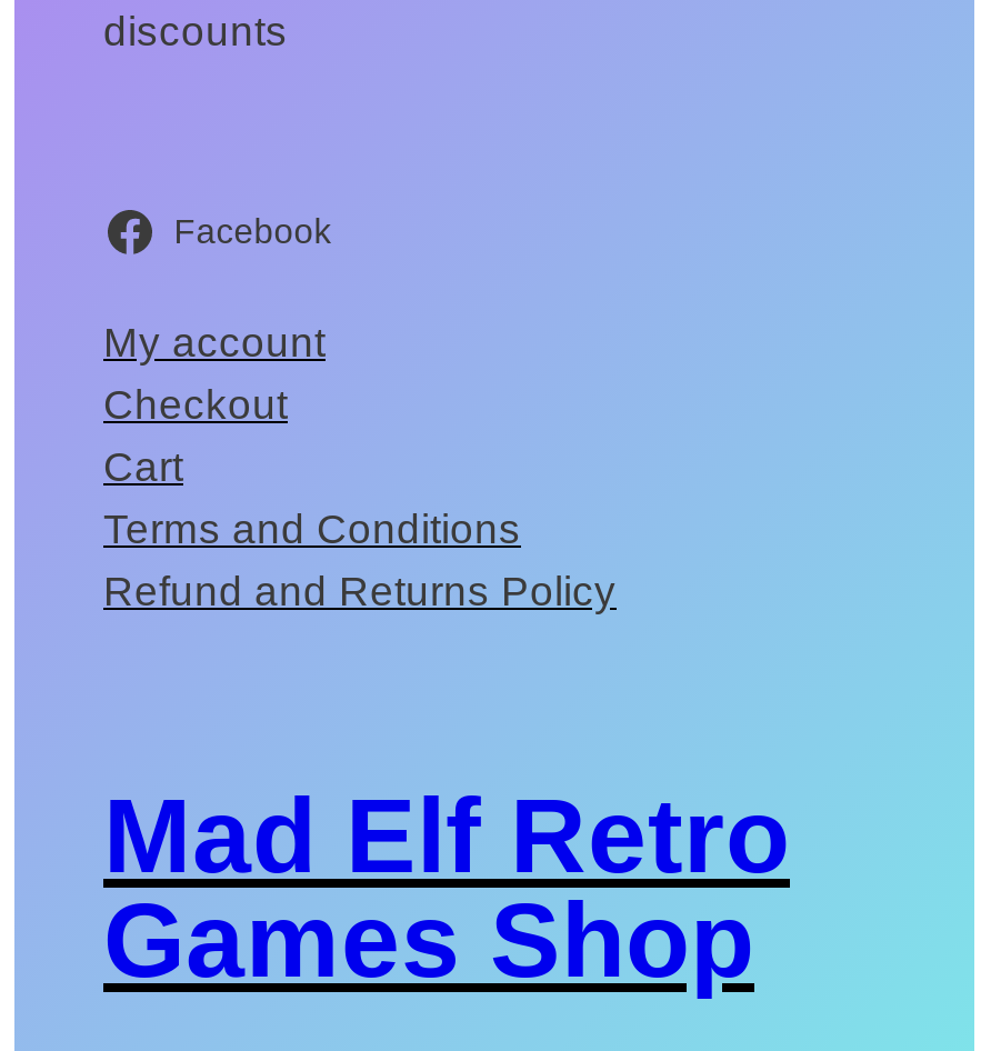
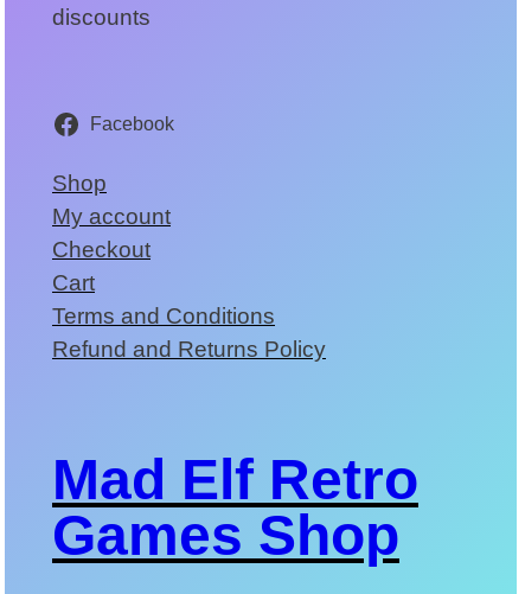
none -> [52,171,107,196] Shop

